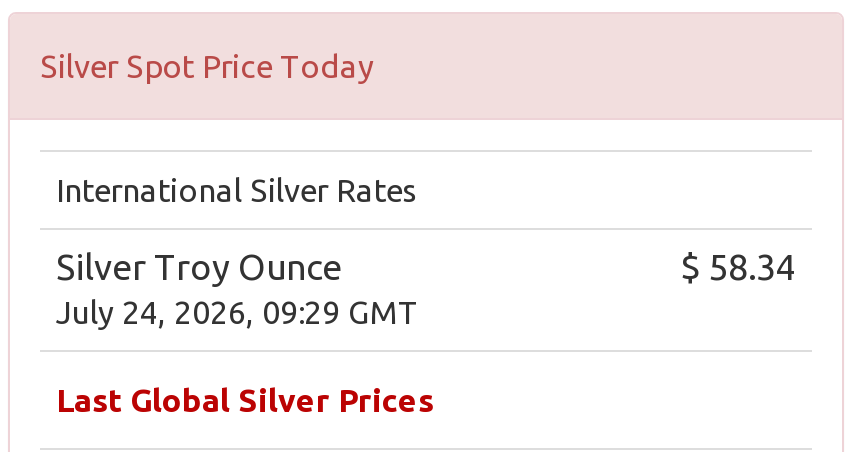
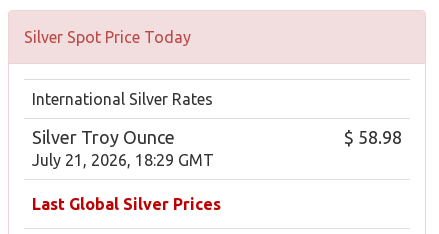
[680,246,796,286] $ 58.34 -> [344,127,402,147] $ 58.98
[56,294,420,330] July 24, 2026, 09:29 GMT -> [32,151,214,169] July 21, 2026, 18:29 GMT

